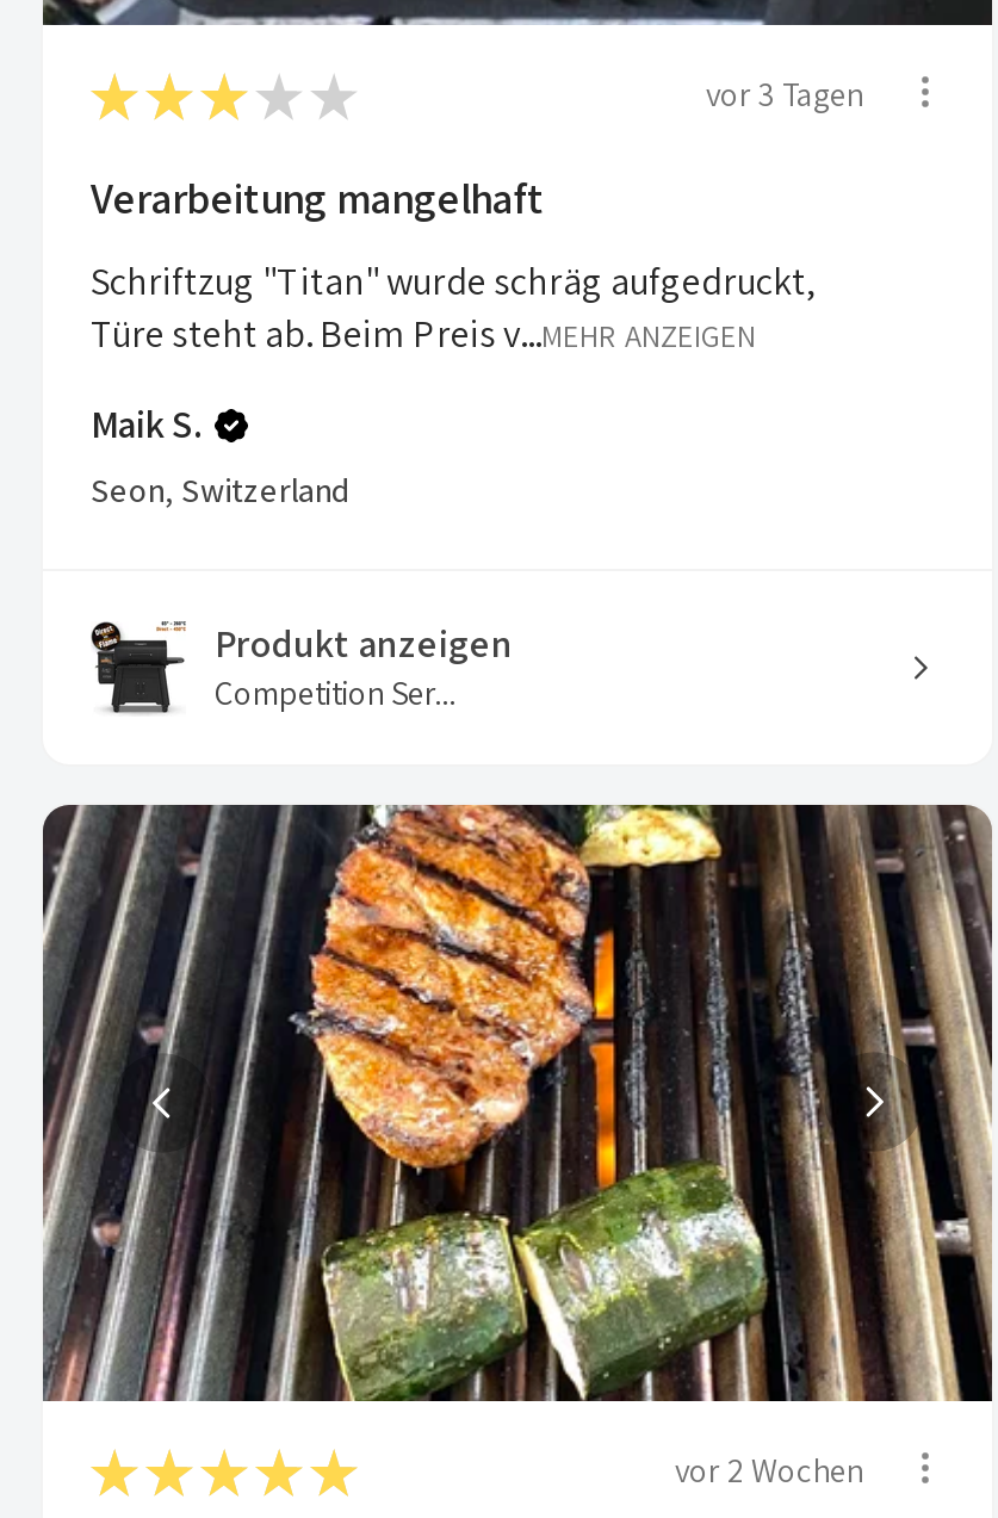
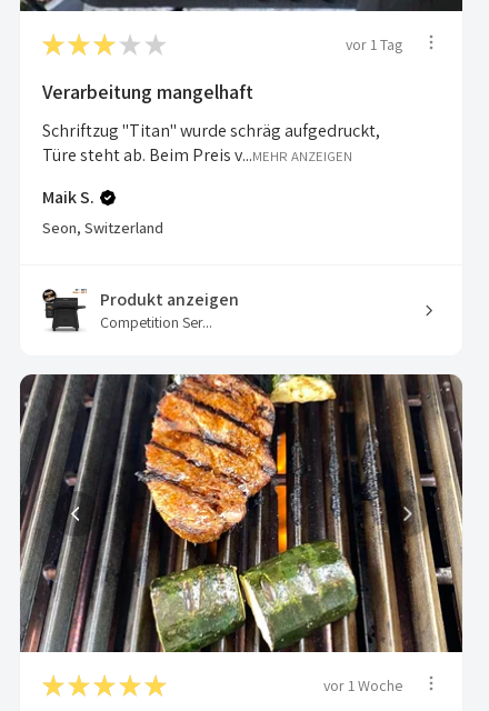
[706,73,863,116] vor 3 Tagen -> [346,34,402,54] vor 1 Tag
[675,1450,863,1492] vor 2 Wochen -> [323,675,402,695] vor 1 Woche

